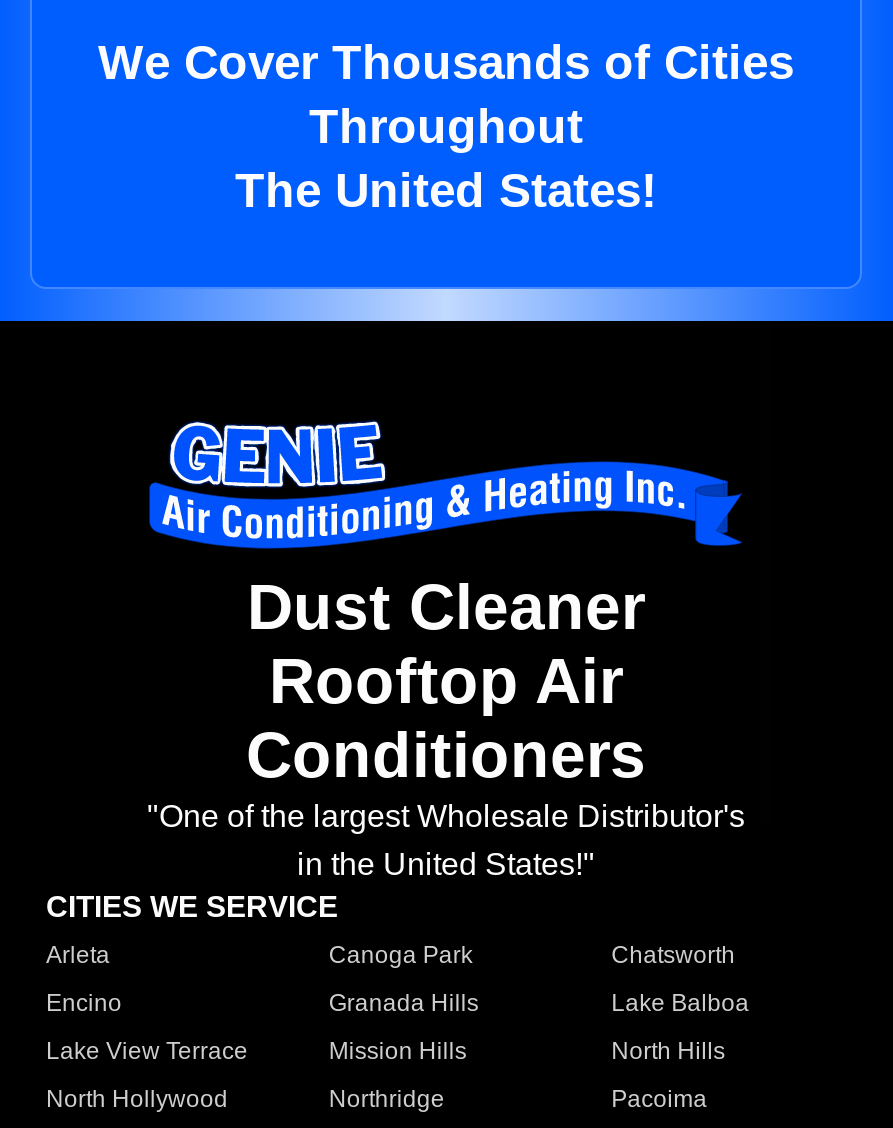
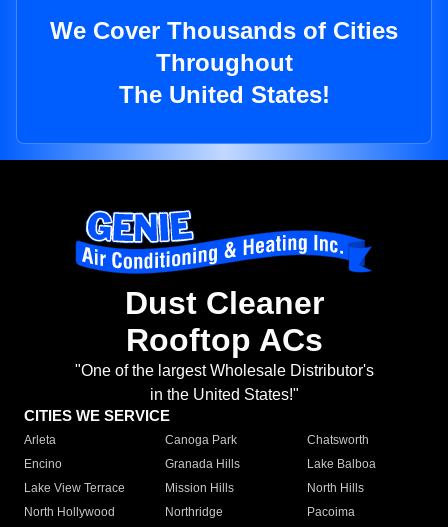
[246,646,646,792] Rooftop Air | Conditioners -> [125,322,322,358] Rooftop ACs

